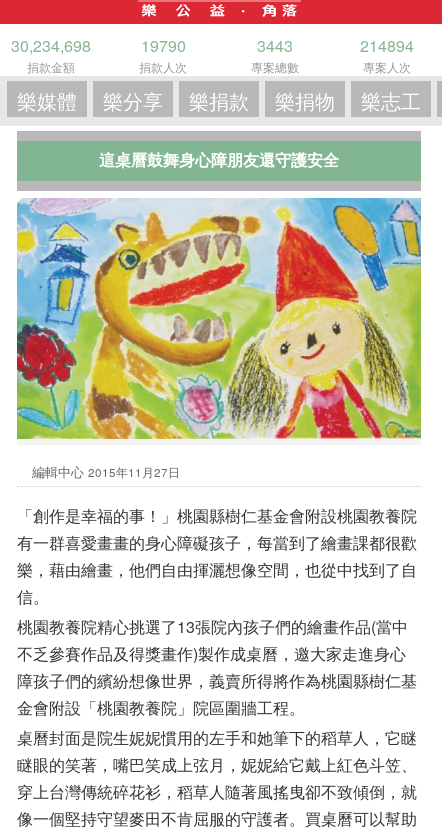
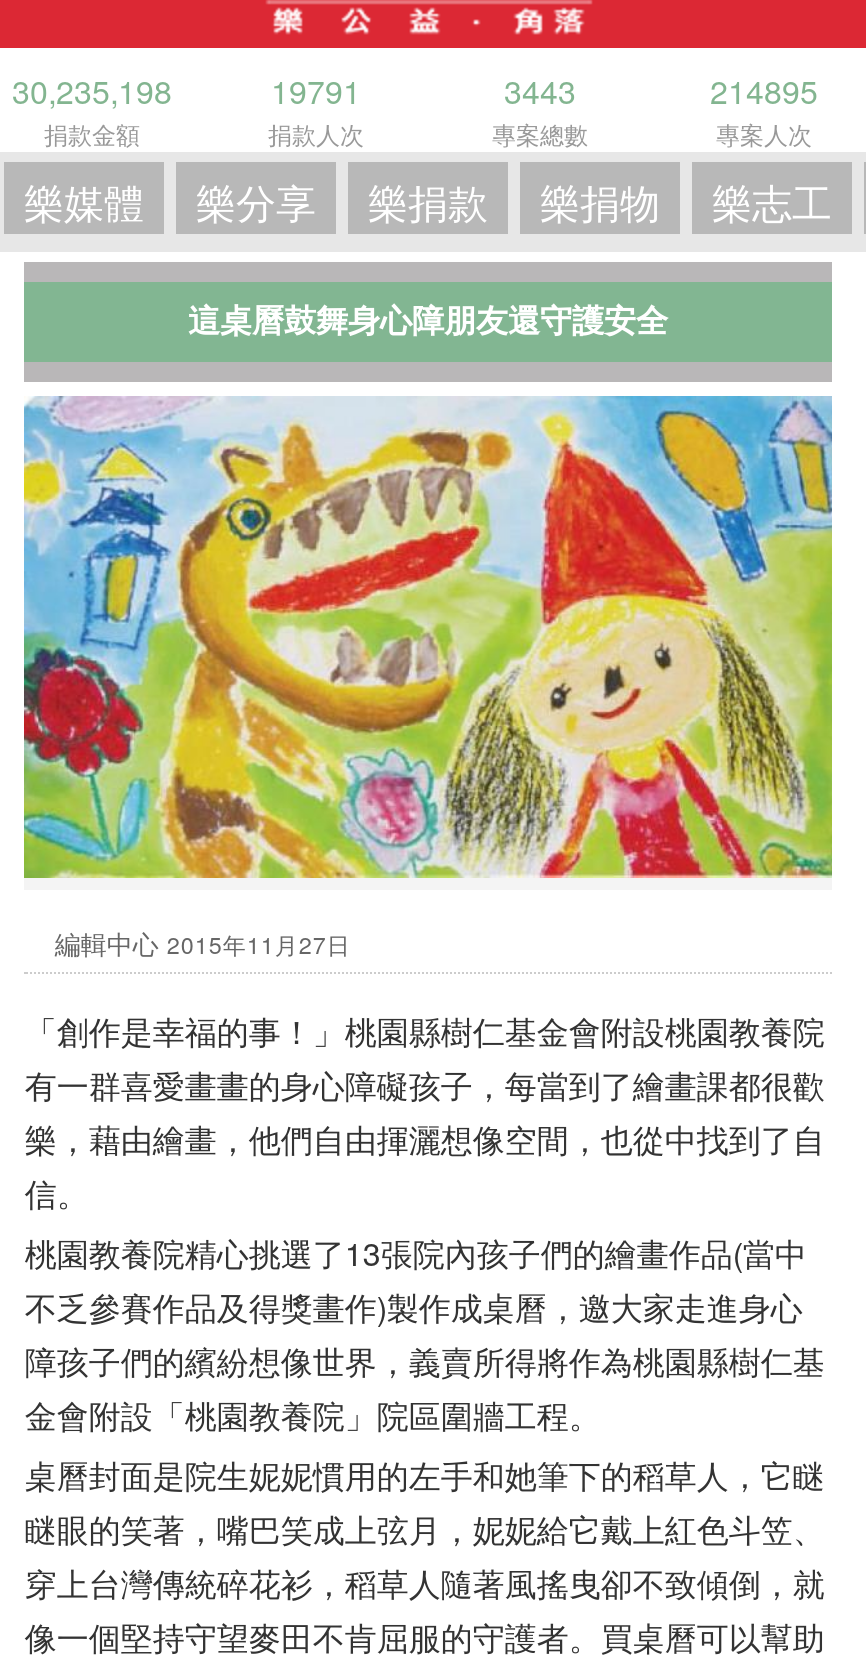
[11,34,91,57] 30,234,698 -> [12,68,172,114] 30,235,198
[140,34,185,57] 19790 -> [271,68,361,114] 19791
[360,34,414,57] 214894 -> [710,68,818,114] 214895

